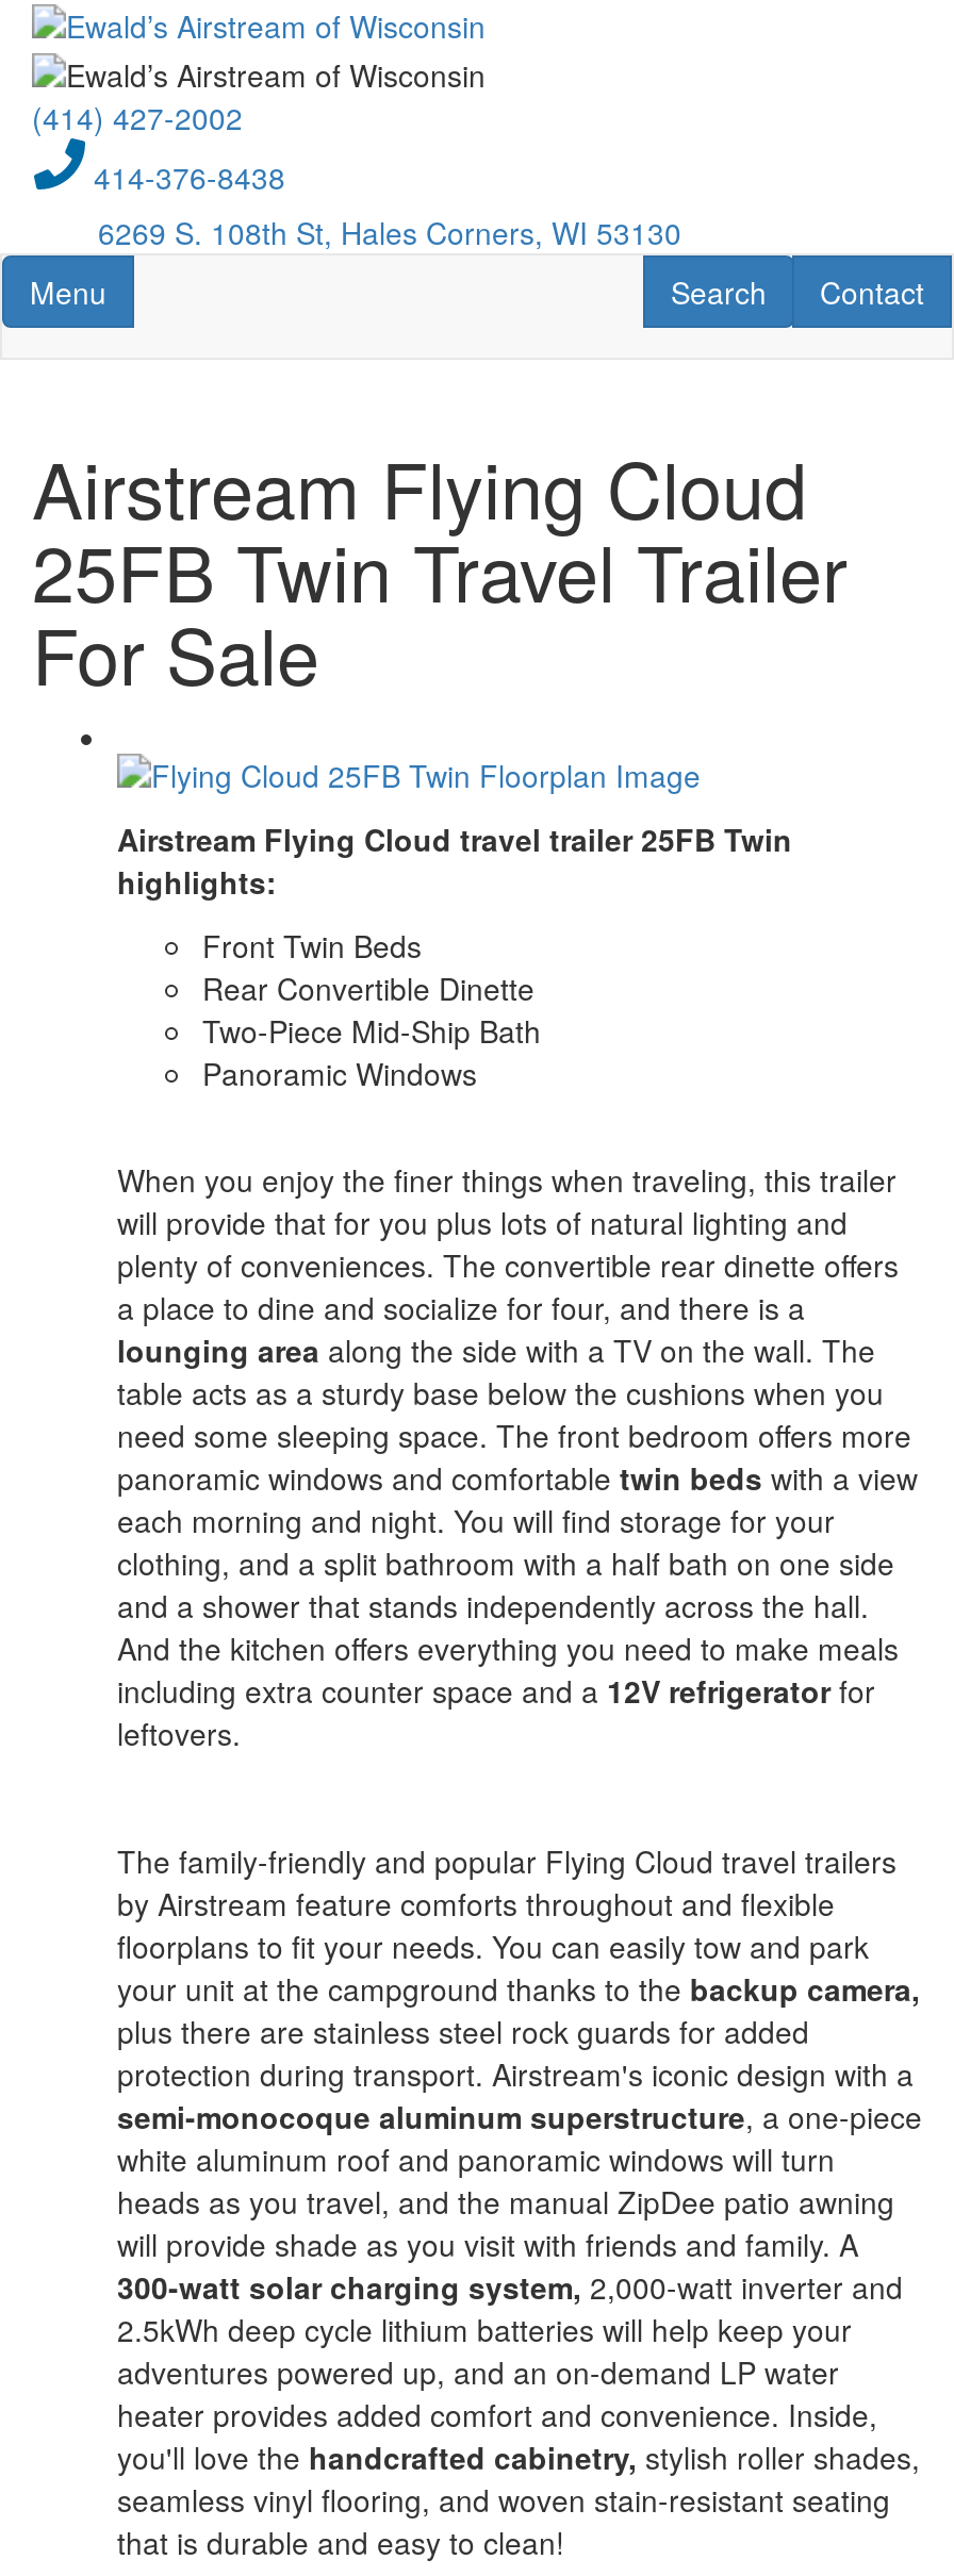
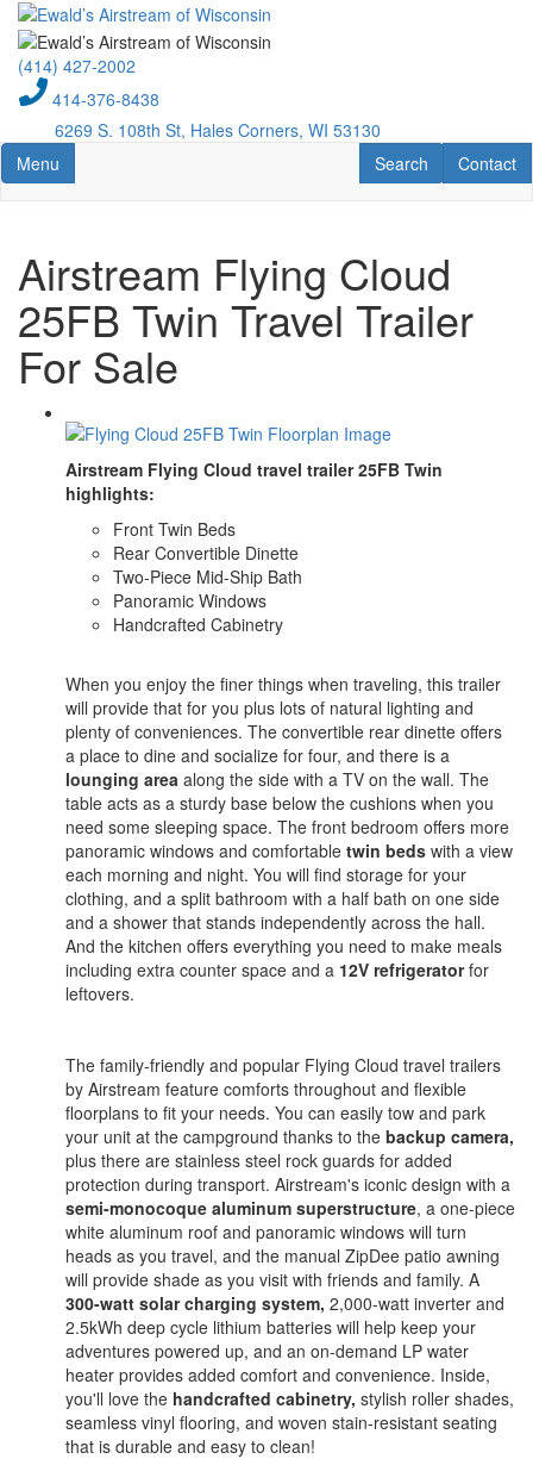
none -> [113,612,283,636] Handcrafted Cabinetry

